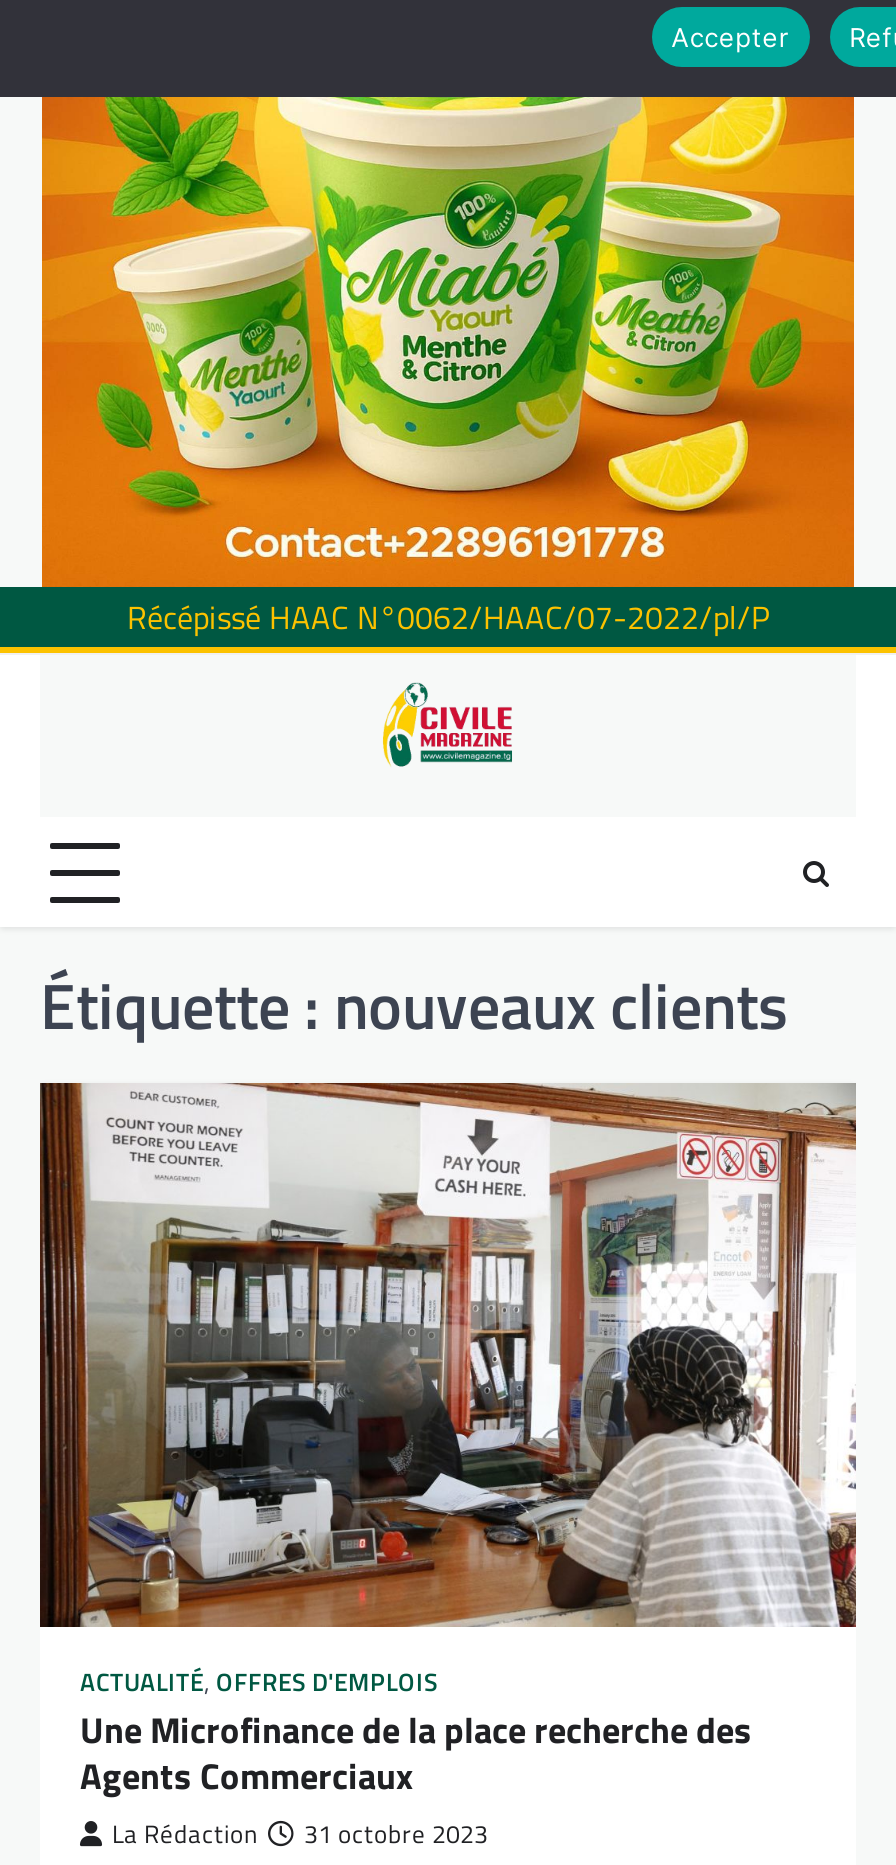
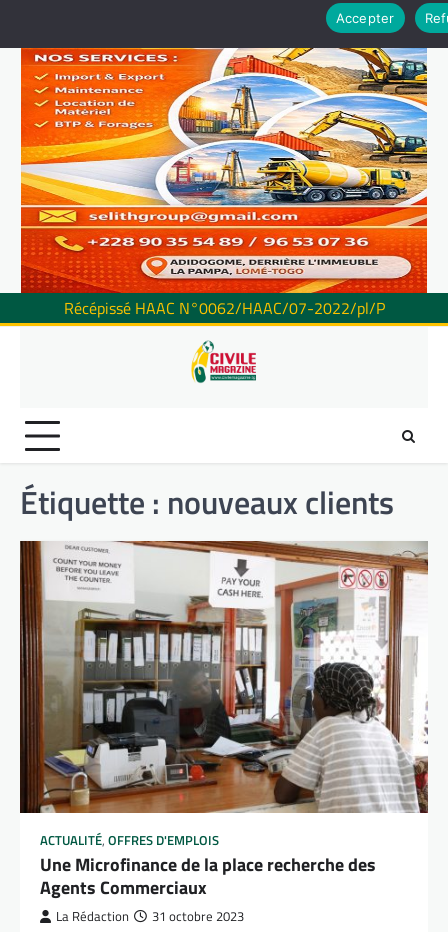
[40,95,856,587] [image] -> [21,47,428,293] [image]

